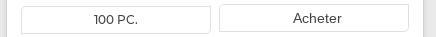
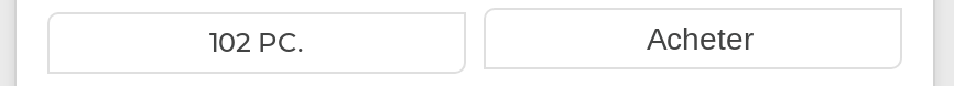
[94,12,138,27] 100 PC. -> [209,25,304,58] 102 PC.

